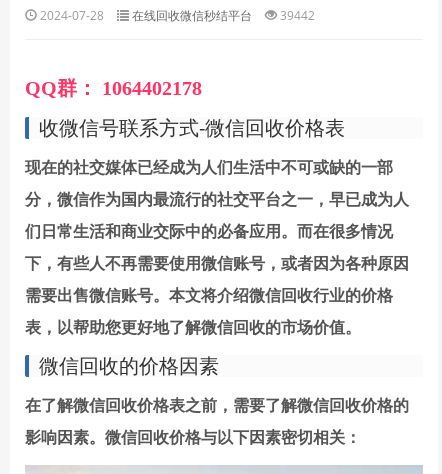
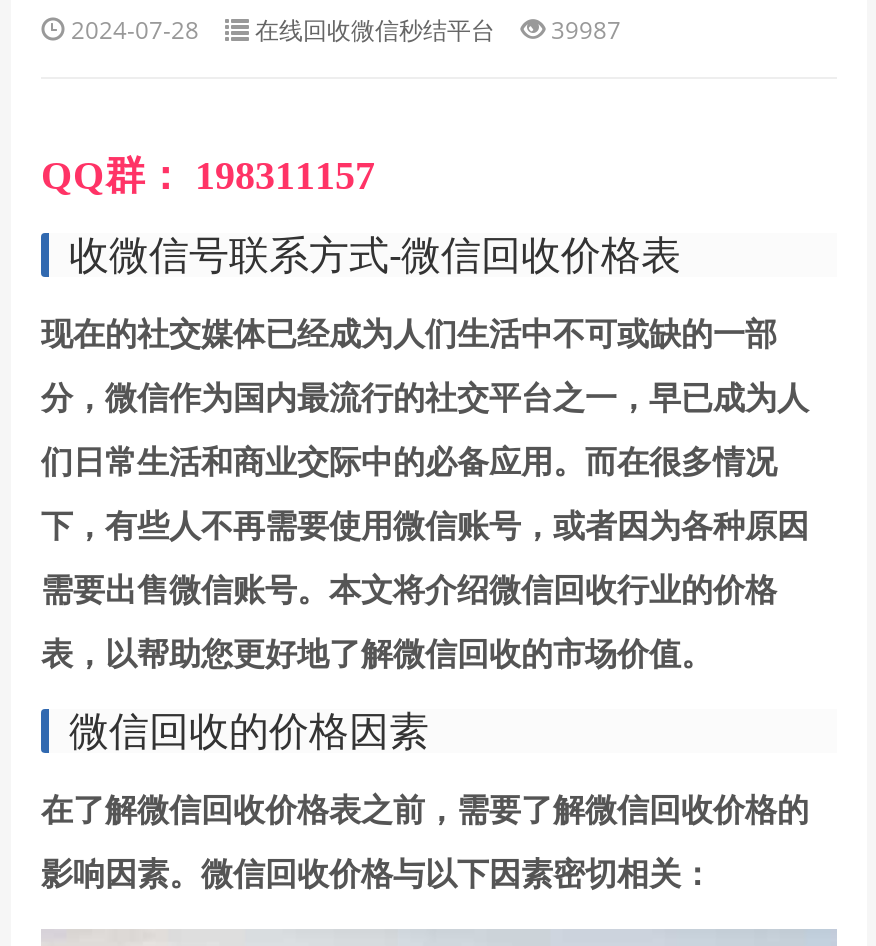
[37,7,315,24] 2024-07-28 在线回收微信秒结平台 39442 -> [65,13,621,47] 2024-07-28 在线回收微信秒结平台 39987
[25,77,202,99] QQ群： 1064402178 -> [41,153,375,197] QQ群： 198311157

